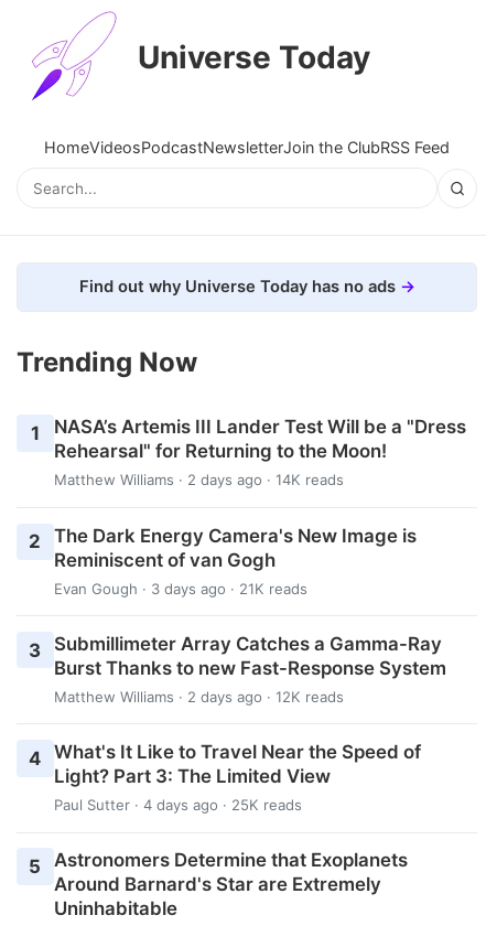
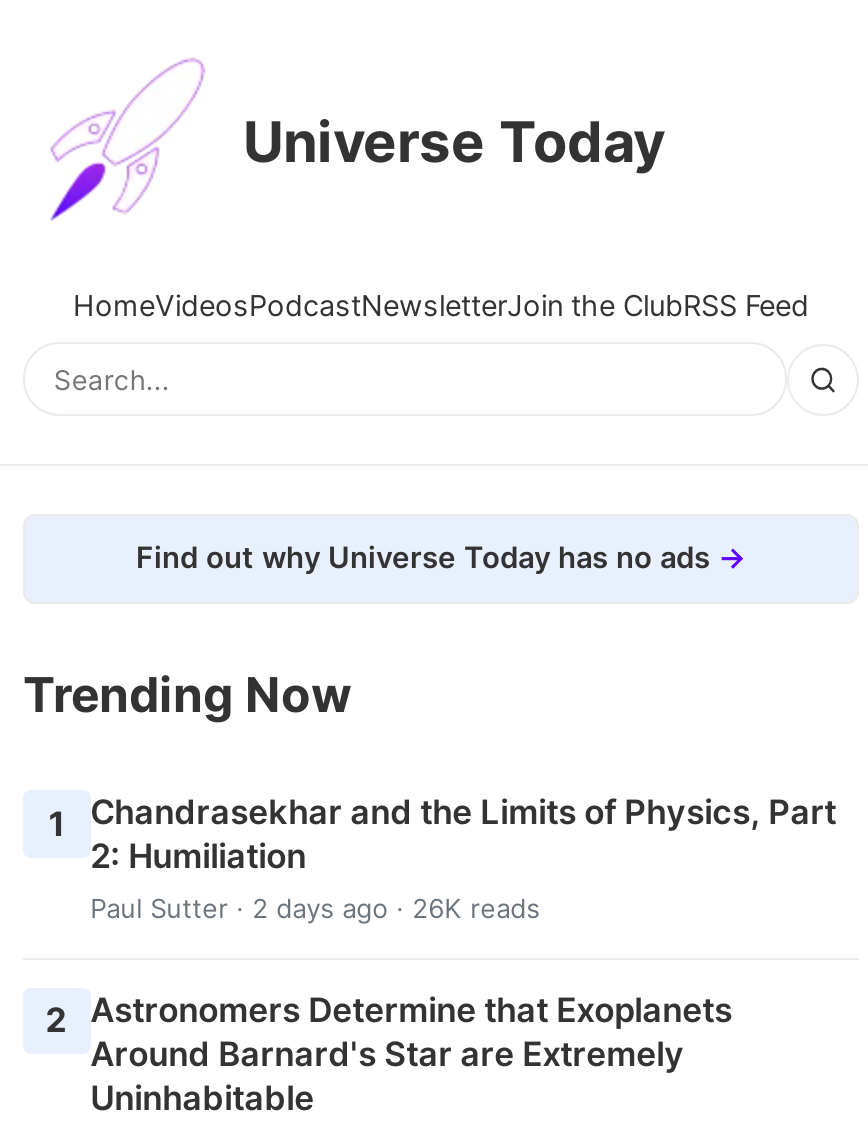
[29,416,466,877] NASA’s Artemis III Lander Test Will be a "Dress | Rehearsal" for Returning to the Moon! | Matthew Williams · 2 days ago · 14K reads | 2 The Dark Energy Camera's New Image is | Reminiscent of van Gogh | Evan Gough · 3 days ago · 21K reads | 3 Submillimeter Array Catches a Gamma-Ray | Burst Thanks to new Fast-Response System | Matthew Williams · 2 days ago · 12K reads | 4 What's It Like to Travel Near the Speed of | Light? Part 3: The Limited View | Paul Sutter · 4 days ago · 25K reads | 5 Astronomers Determine that Exoplanets -> [46,793,836,1041] Chandrasekhar and the Limits of Physics, Part | 2: Humiliation | Paul Sutter · 2 days ago · 26K reads | 2 Astronomers Determine that Exoplanets

